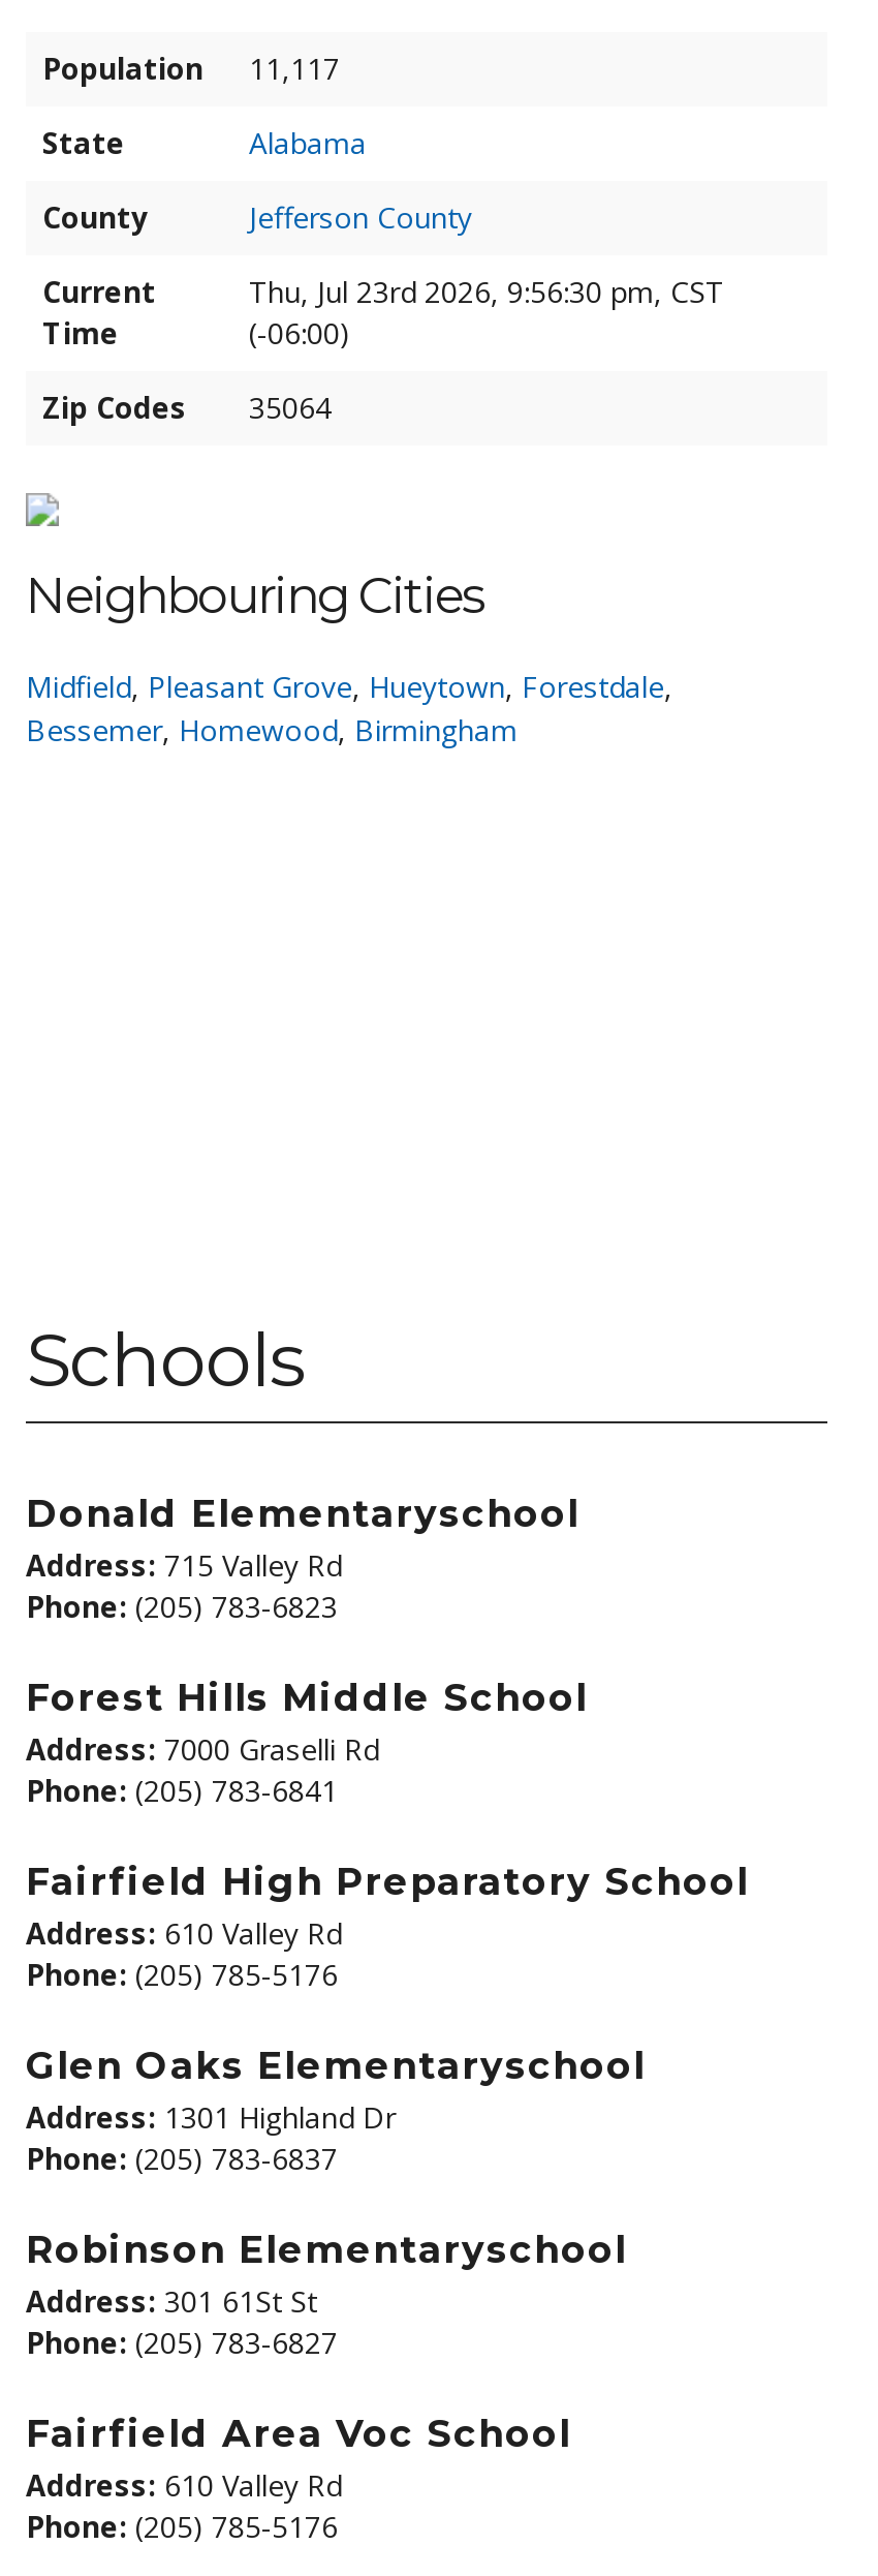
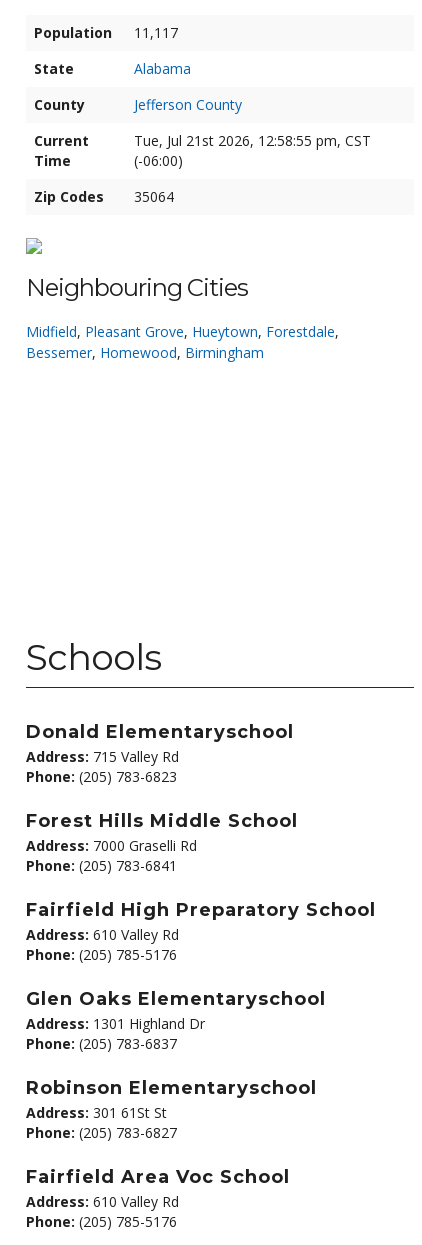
[249,272,724,311] Thu, Jul 23rd 2026, 9:56:30 pm, CST -> [134,131,371,150] Tue, Jul 21st 2026, 12:58:55 pm, CST

